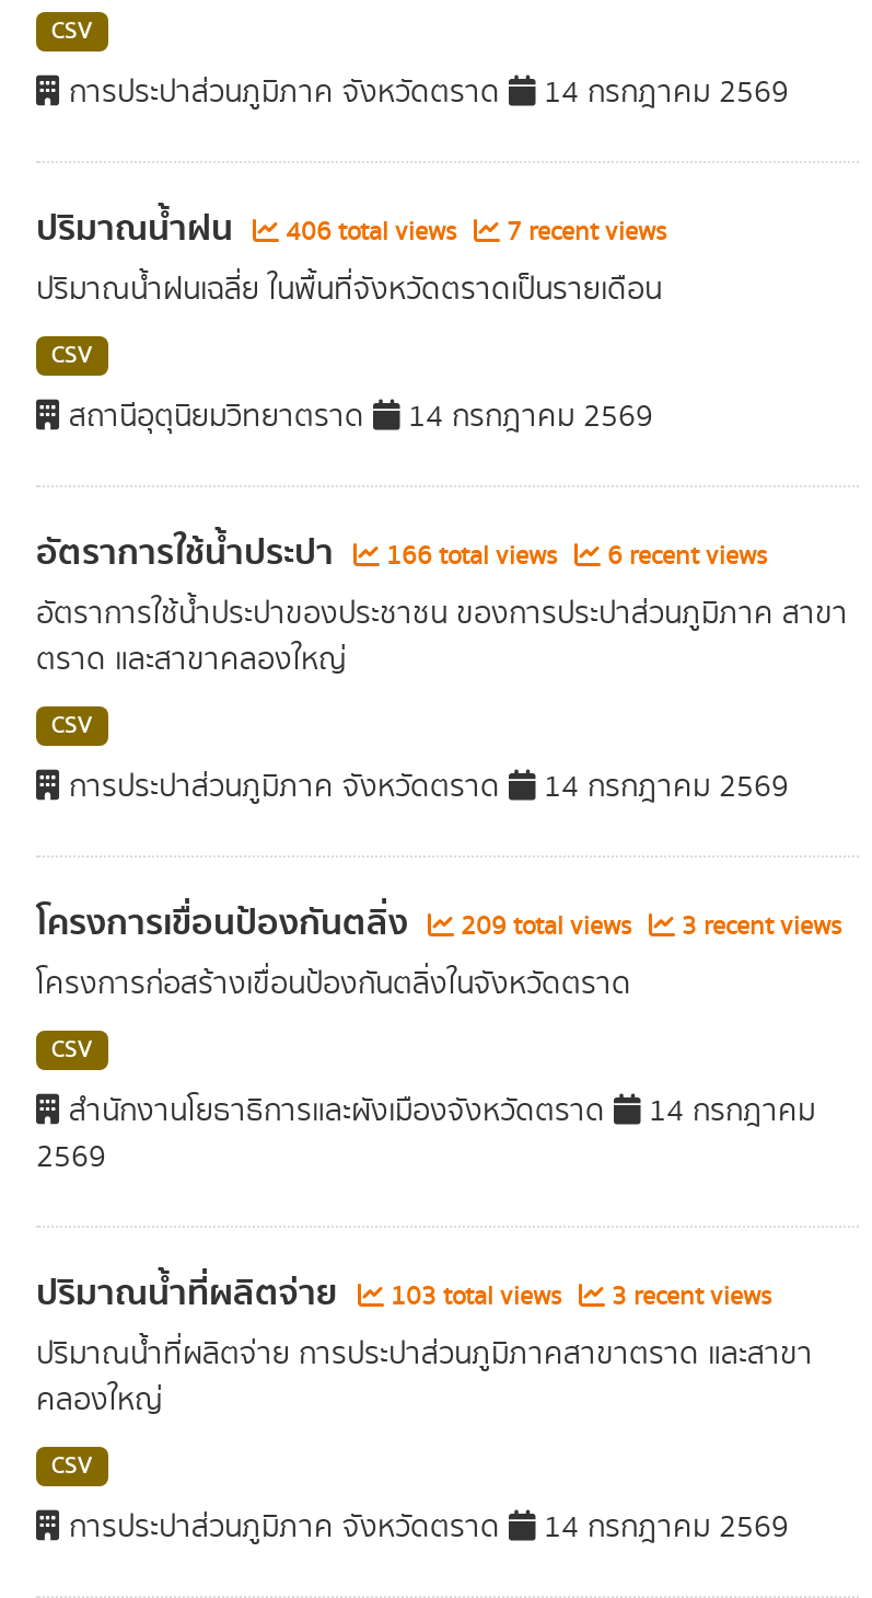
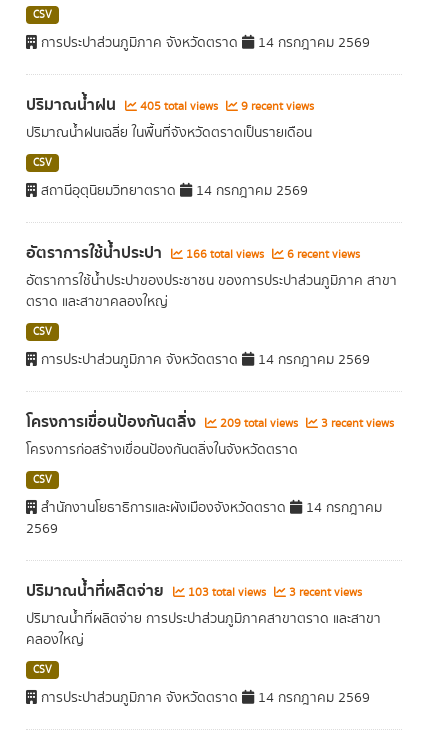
[279,214,463,251] 406 total views -> [137,98,221,115] 405 total views
[500,214,666,251] 7 recent views -> [238,98,314,115] 9 recent views

